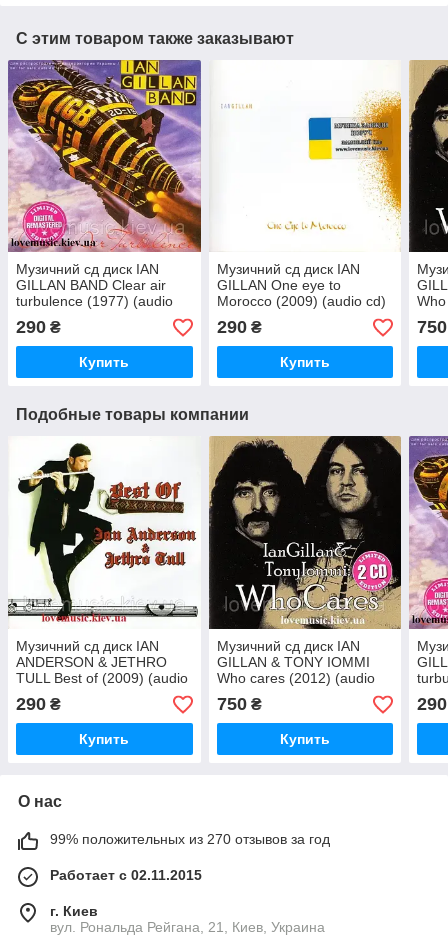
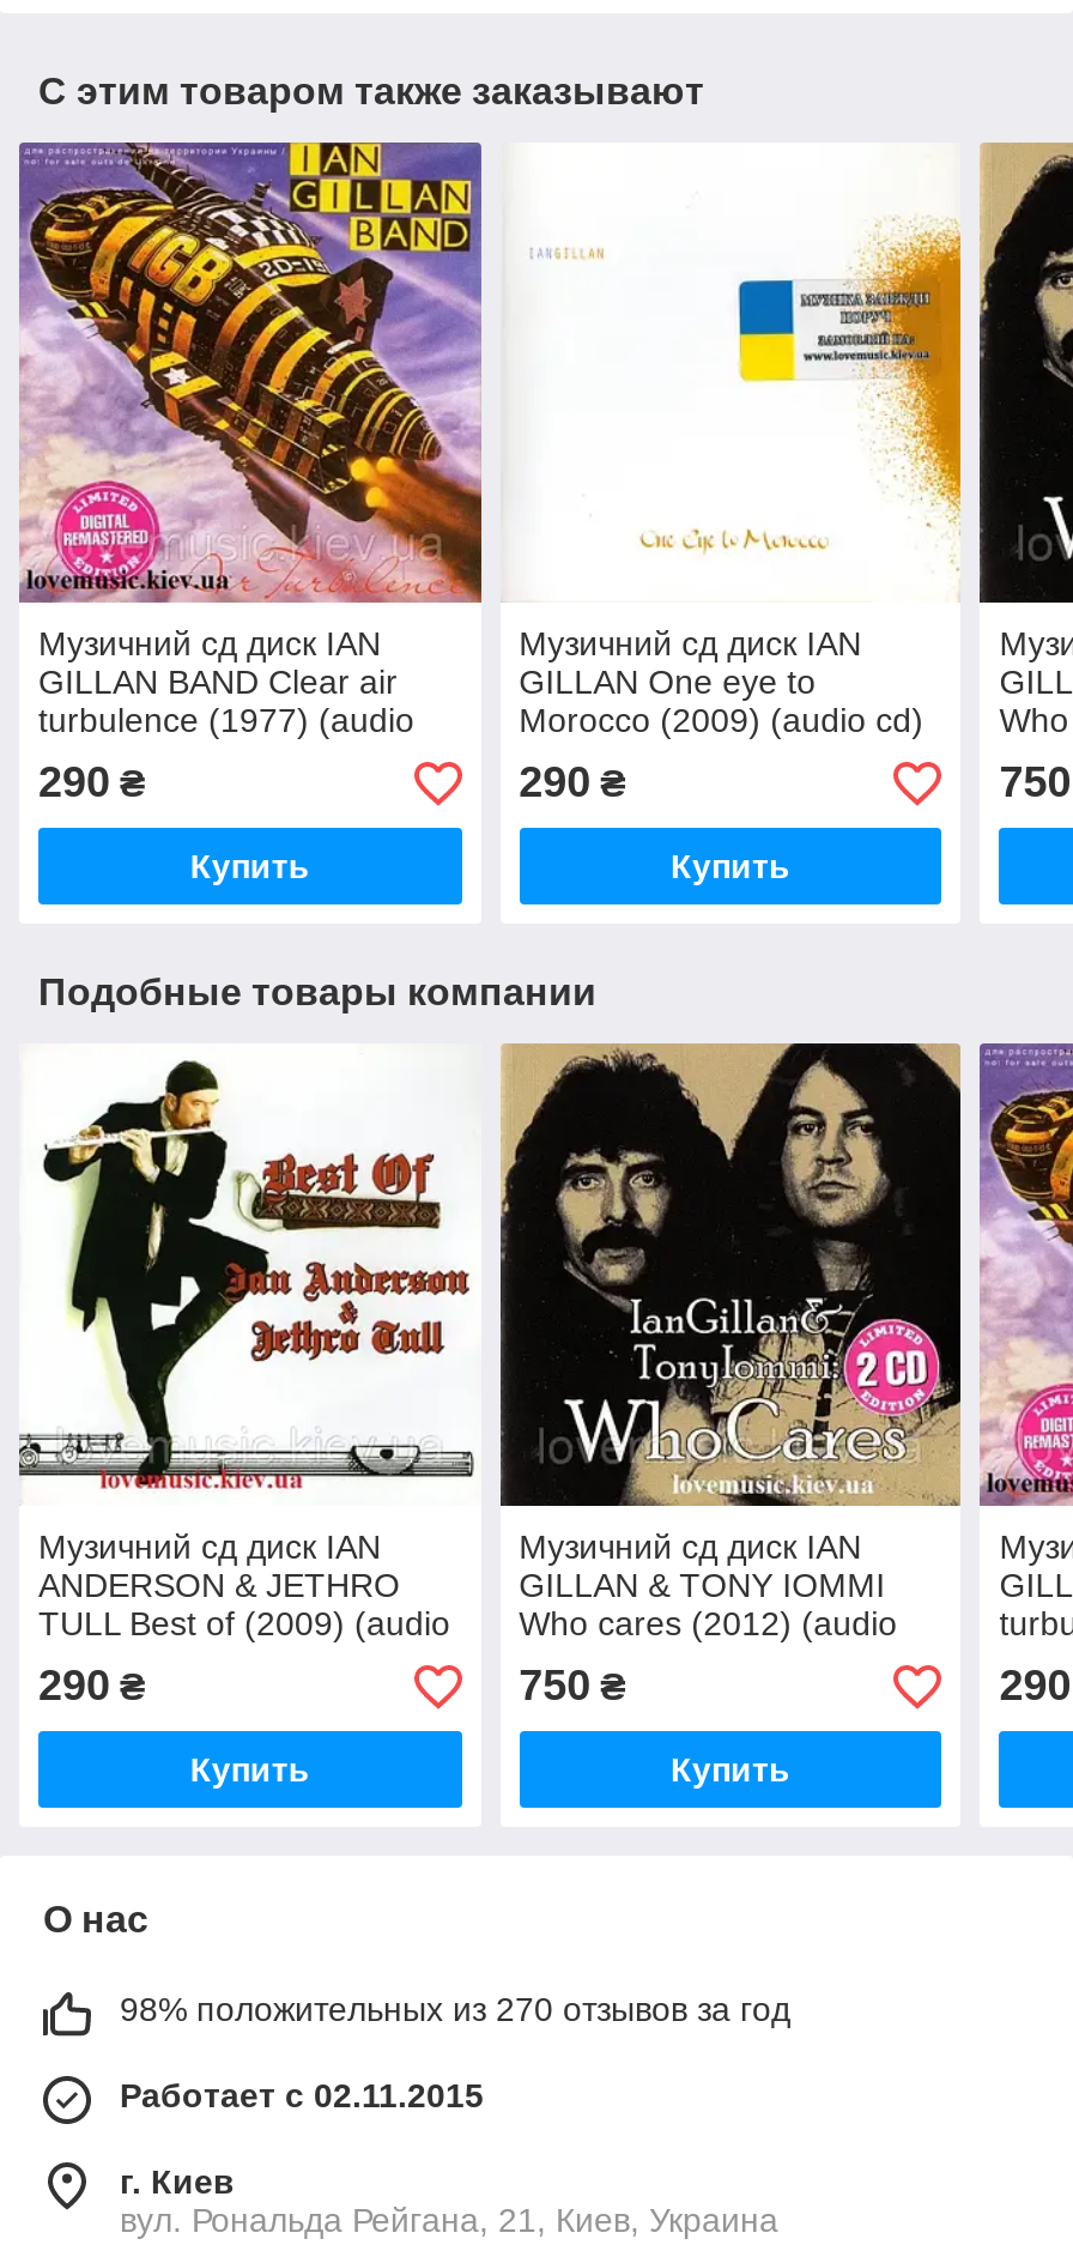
[50,831,330,847] 99% положительных из 270 отзывов за год -> [120,1990,790,2028] 98% положительных из 270 отзывов за год

